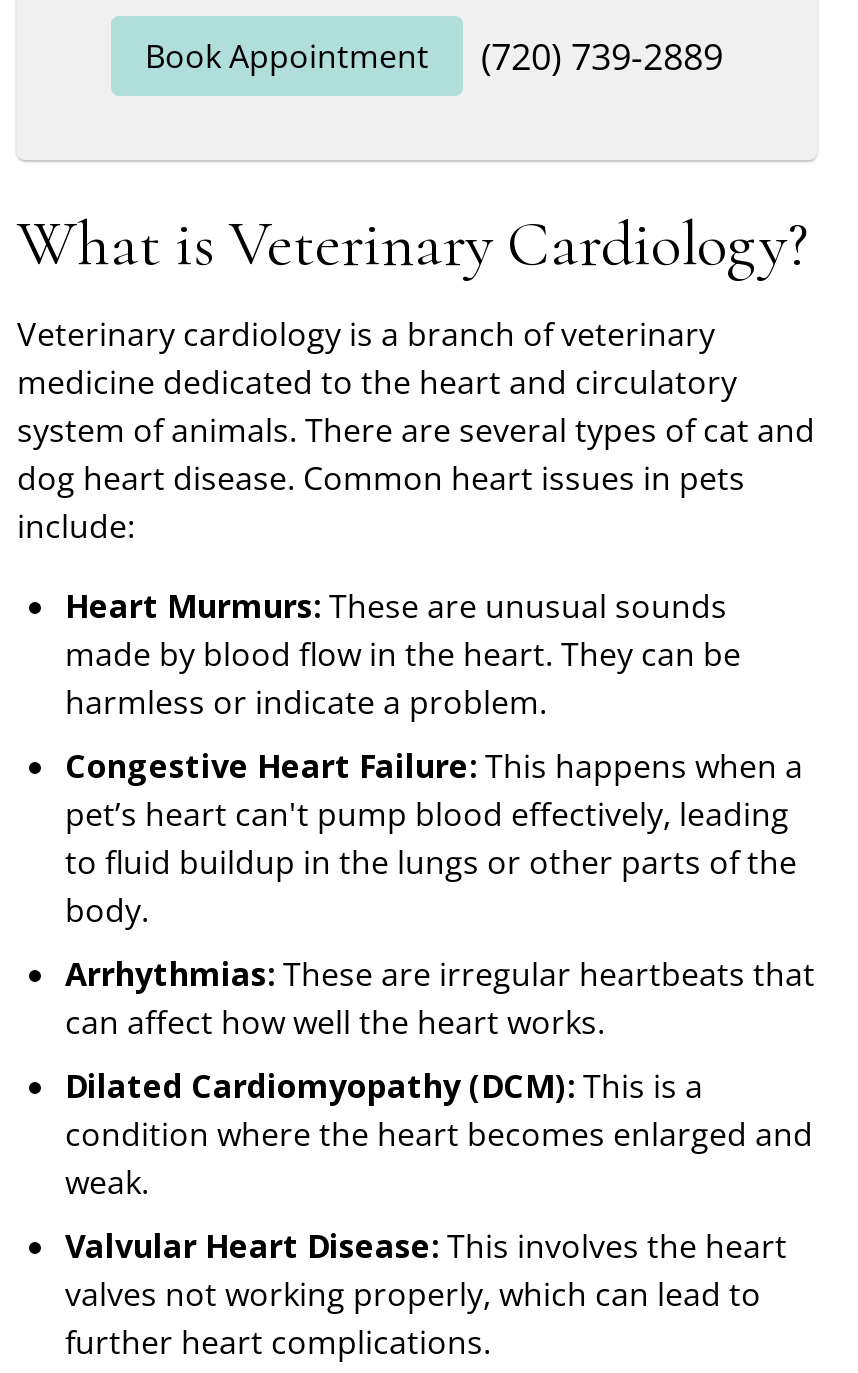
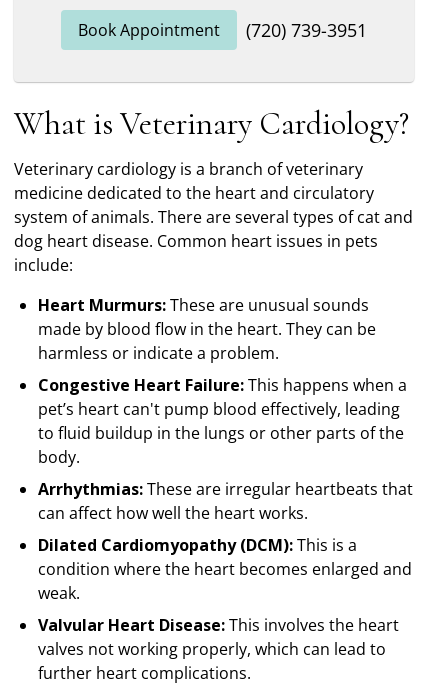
[145,32,723,80] Book Appointment (720) 739-2889 -> [78,18,367,42] Book Appointment (720) 739-3951

